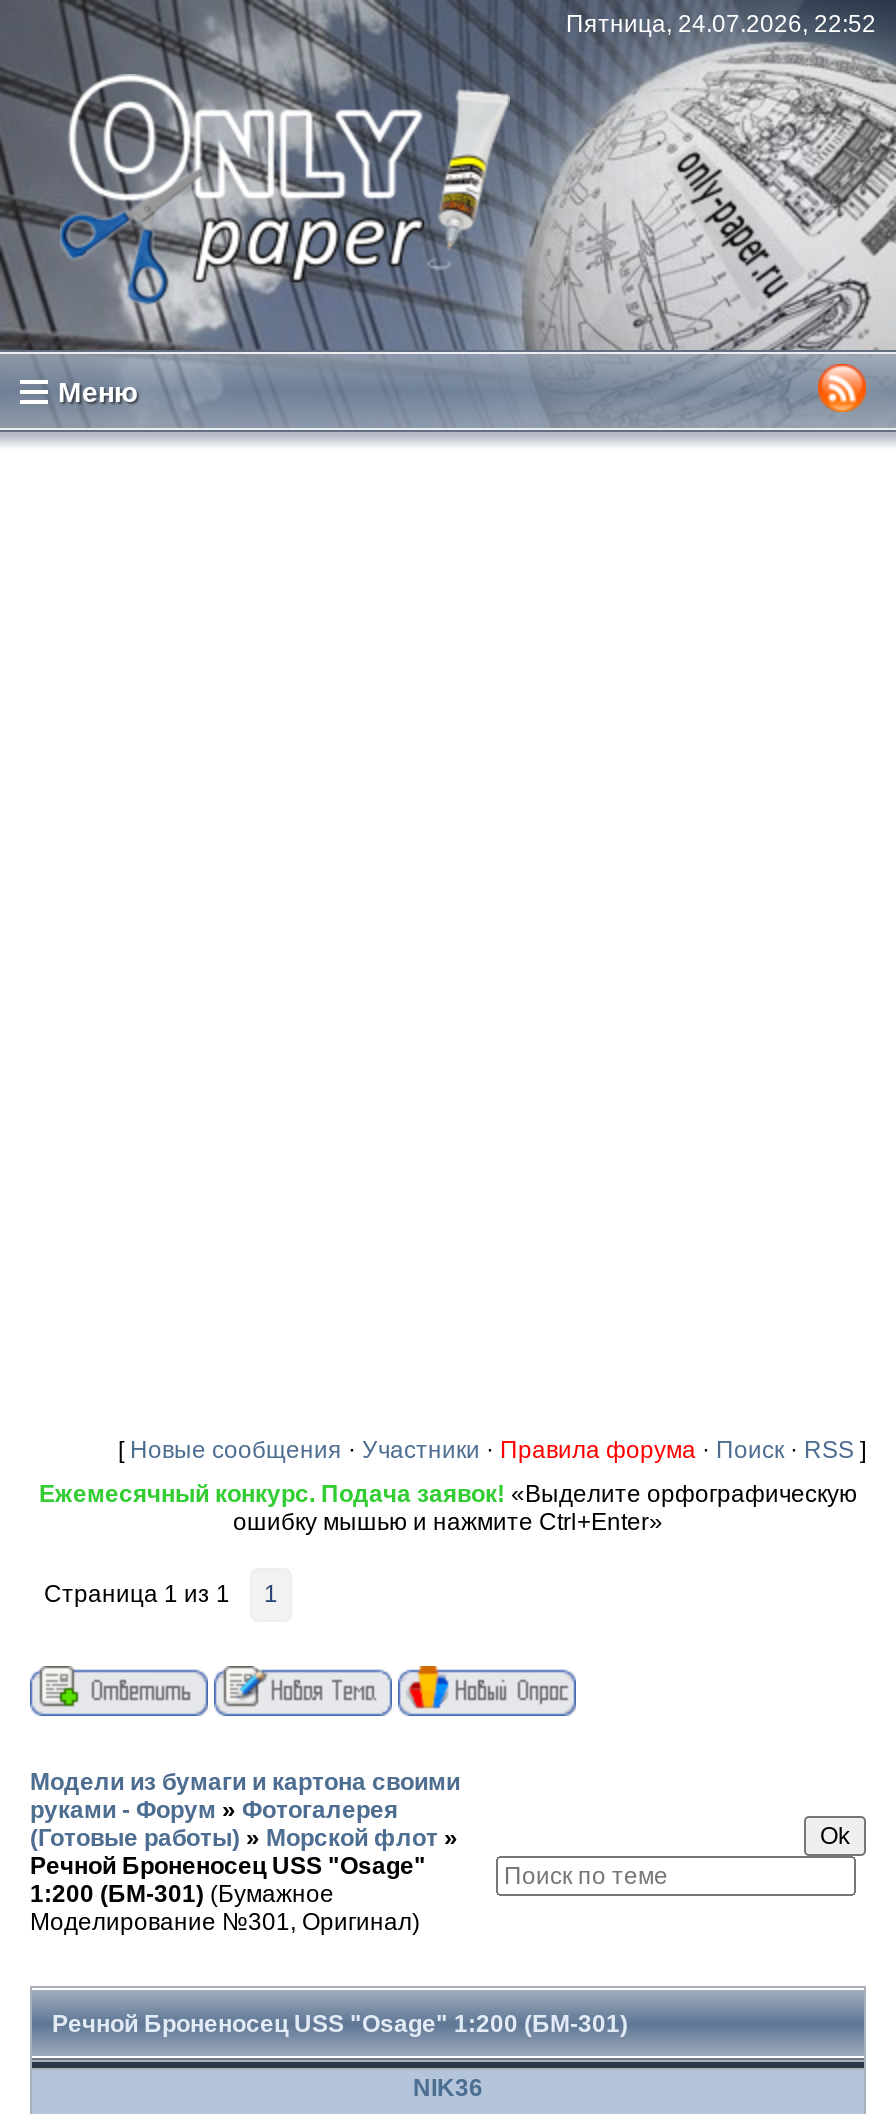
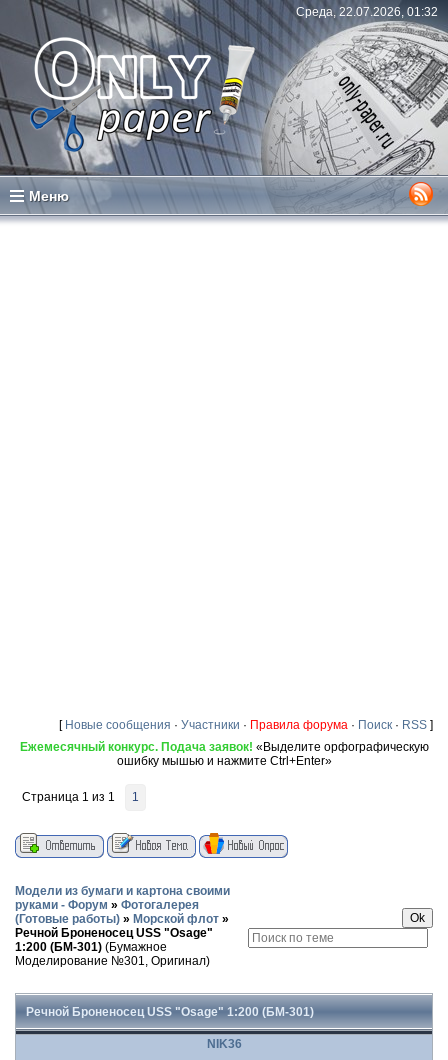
[566,10,876,38] Пятница, 24.07.2026, 22:52 -> [296,5,438,19] Среда, 22.07.2026, 01:32

